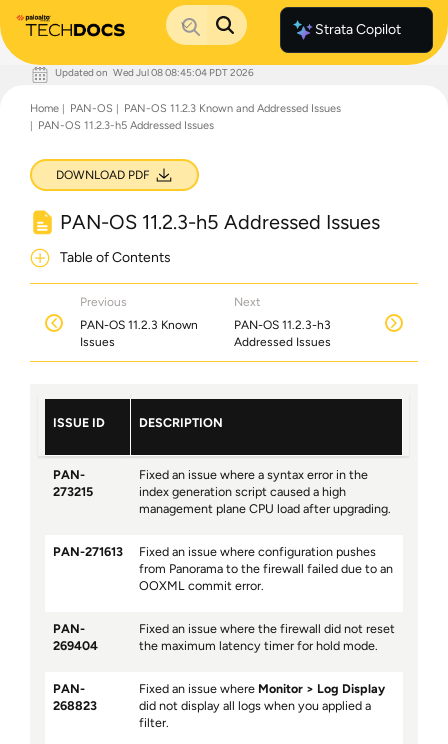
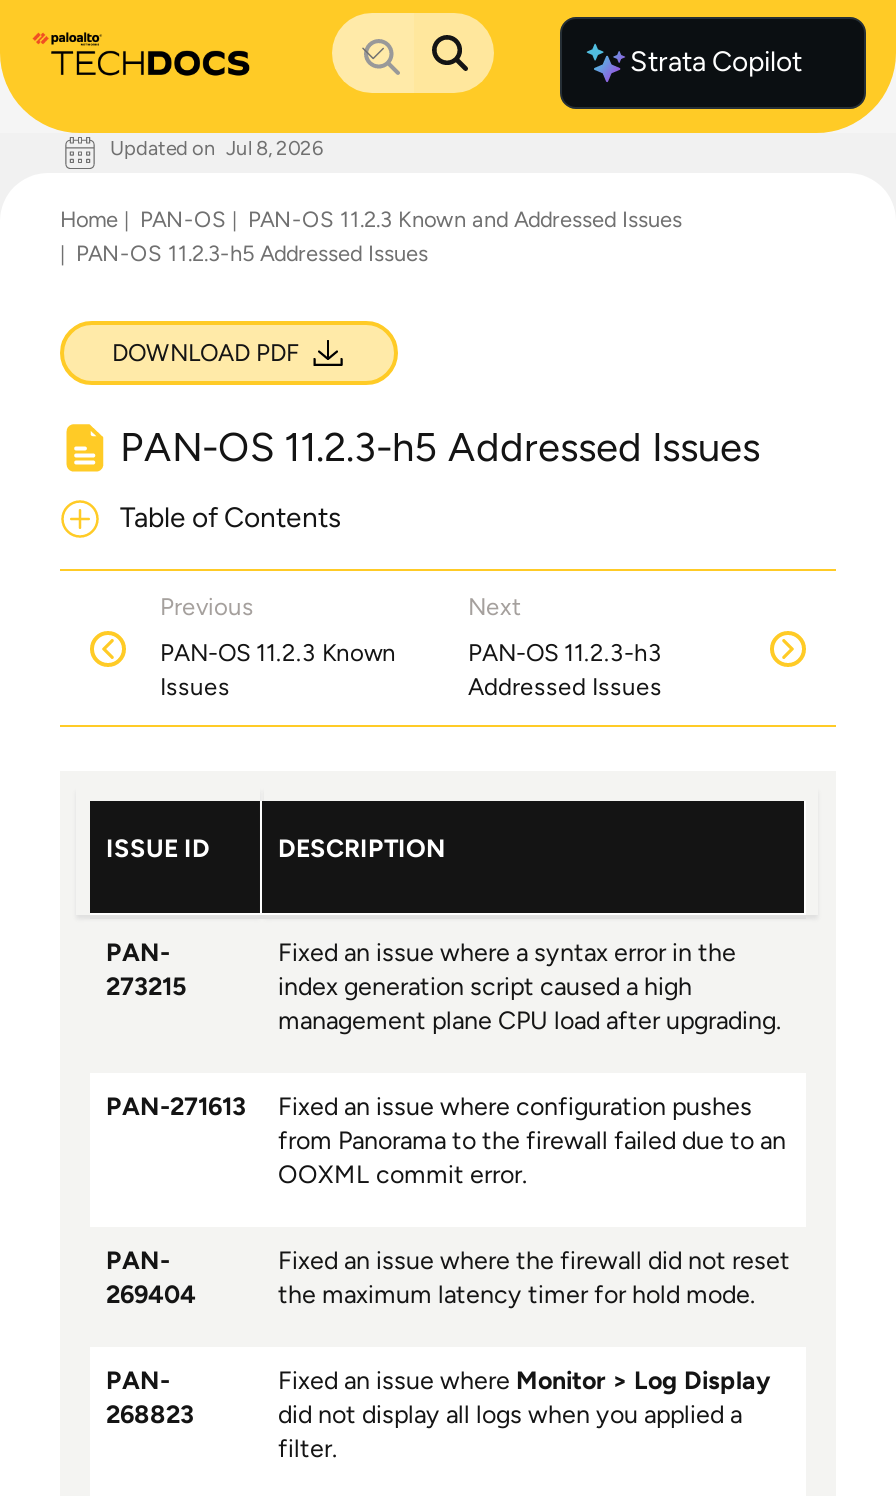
[55,65,254,78] Updated on Wed Jul 08 08:45:04 PDT 2026 -> [110,134,324,160] Updated on Jul 8, 2026

